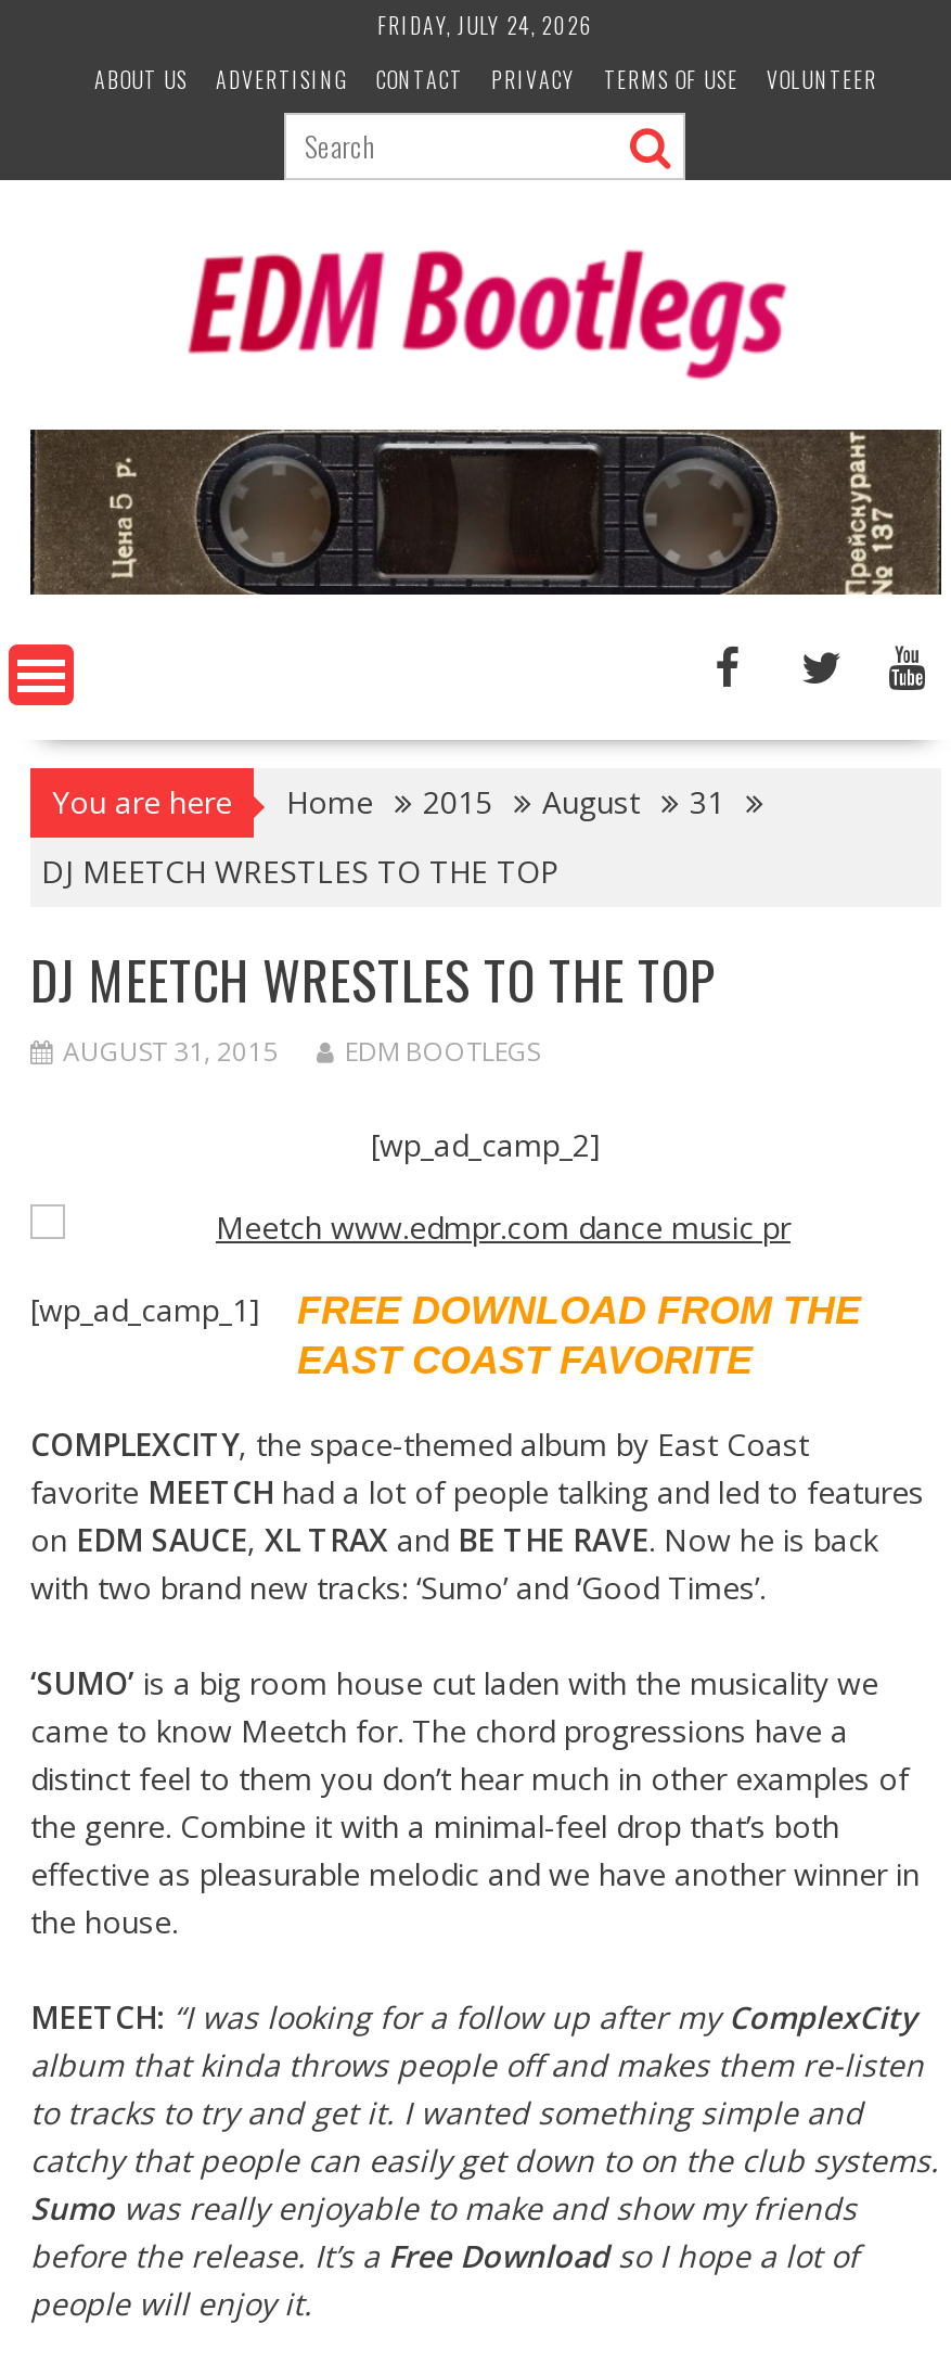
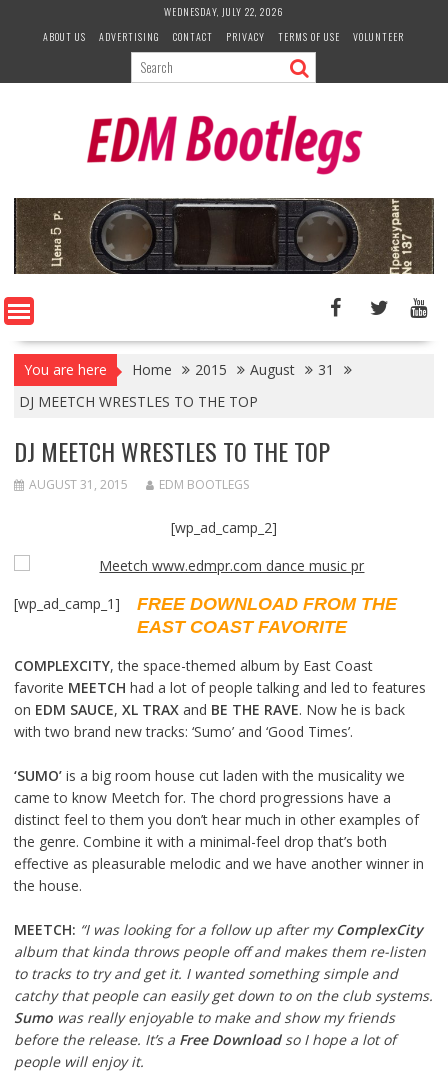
[377,9,594,41] FRIDAY, JULY 24, 2026 -> [164,4,284,19] WEDNESDAY, JULY 22, 2026

